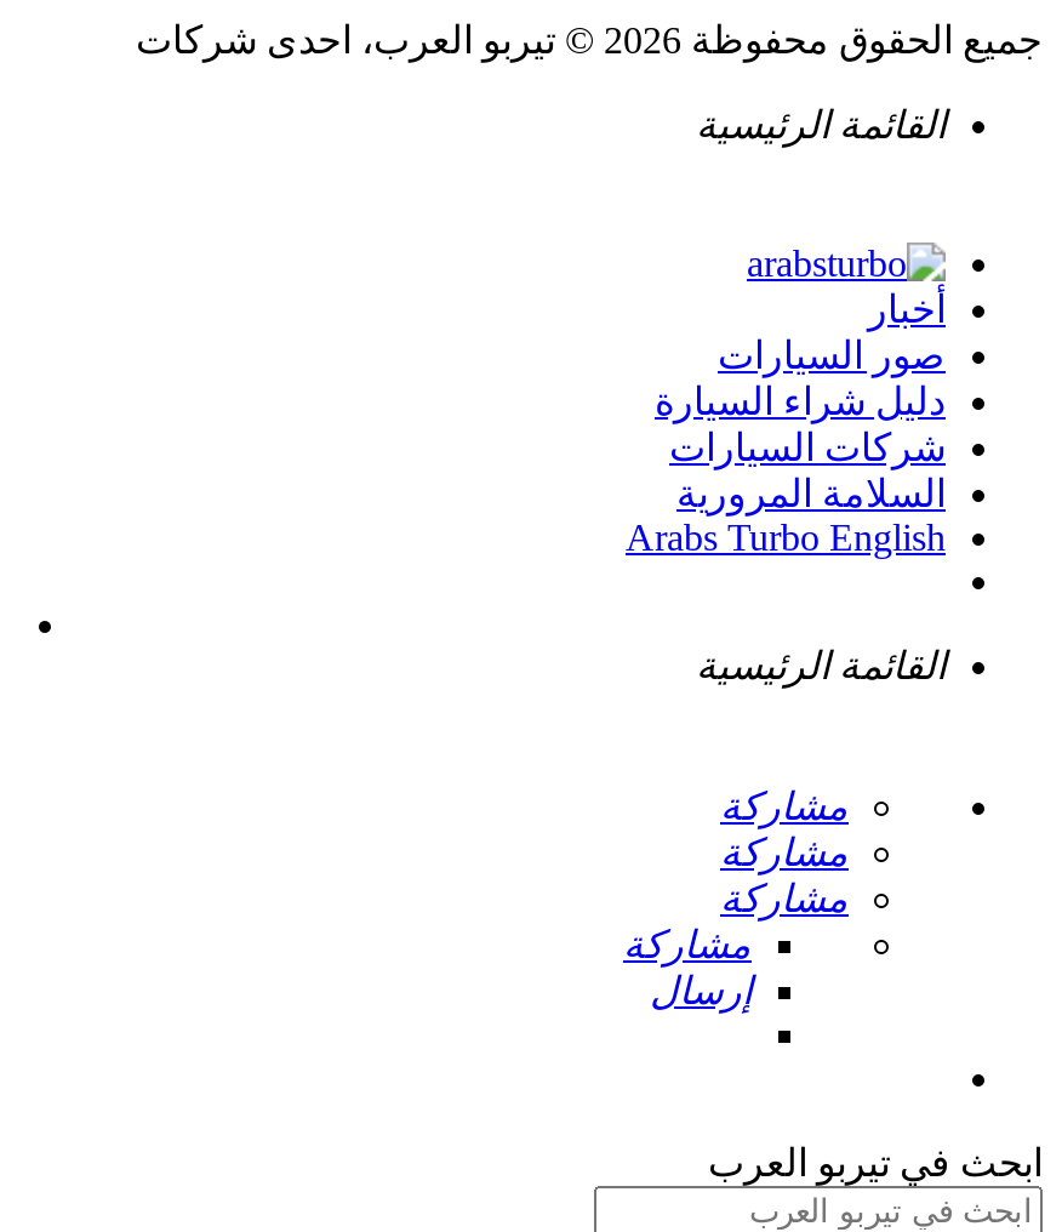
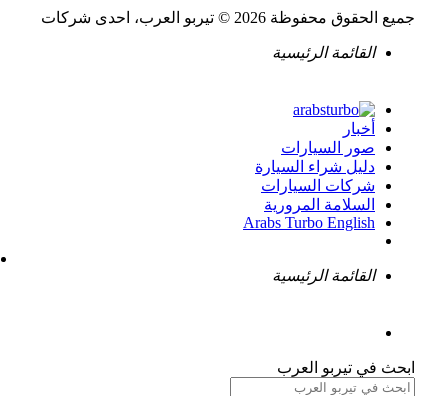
[623,786,849,1011] مشاركة | مشاركة | مشاركة | مشاركة | إرسال -> none

